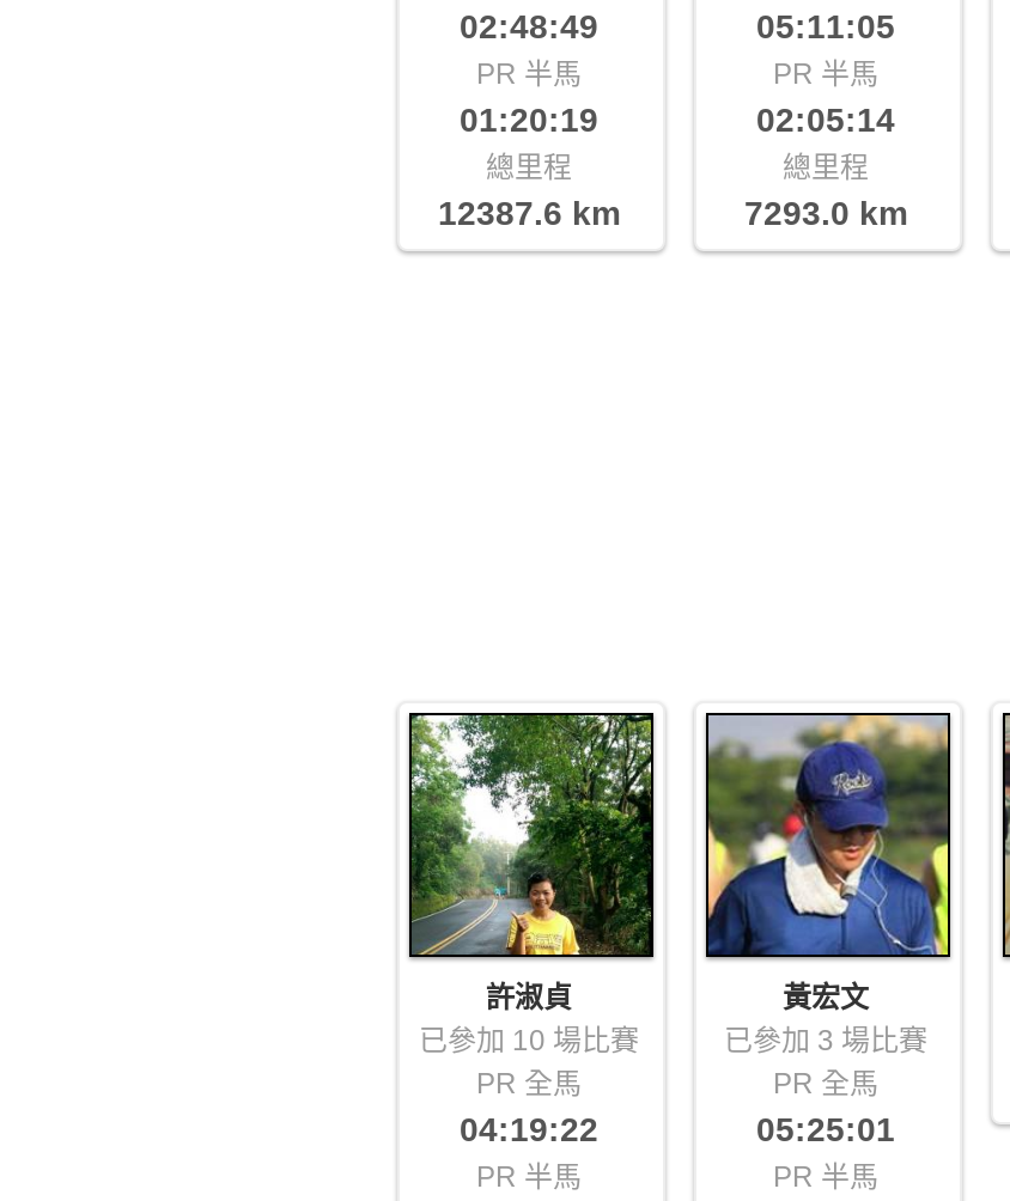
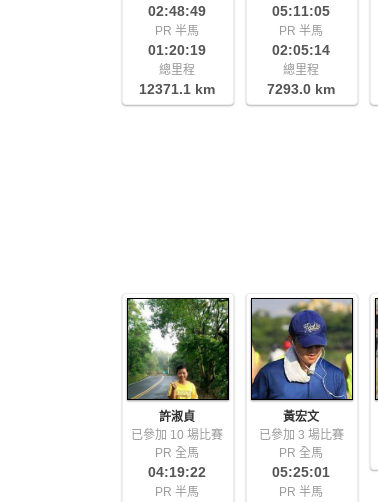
[438,194,620,232] 12387.6 km -> [139,81,215,97] 12371.1 km

